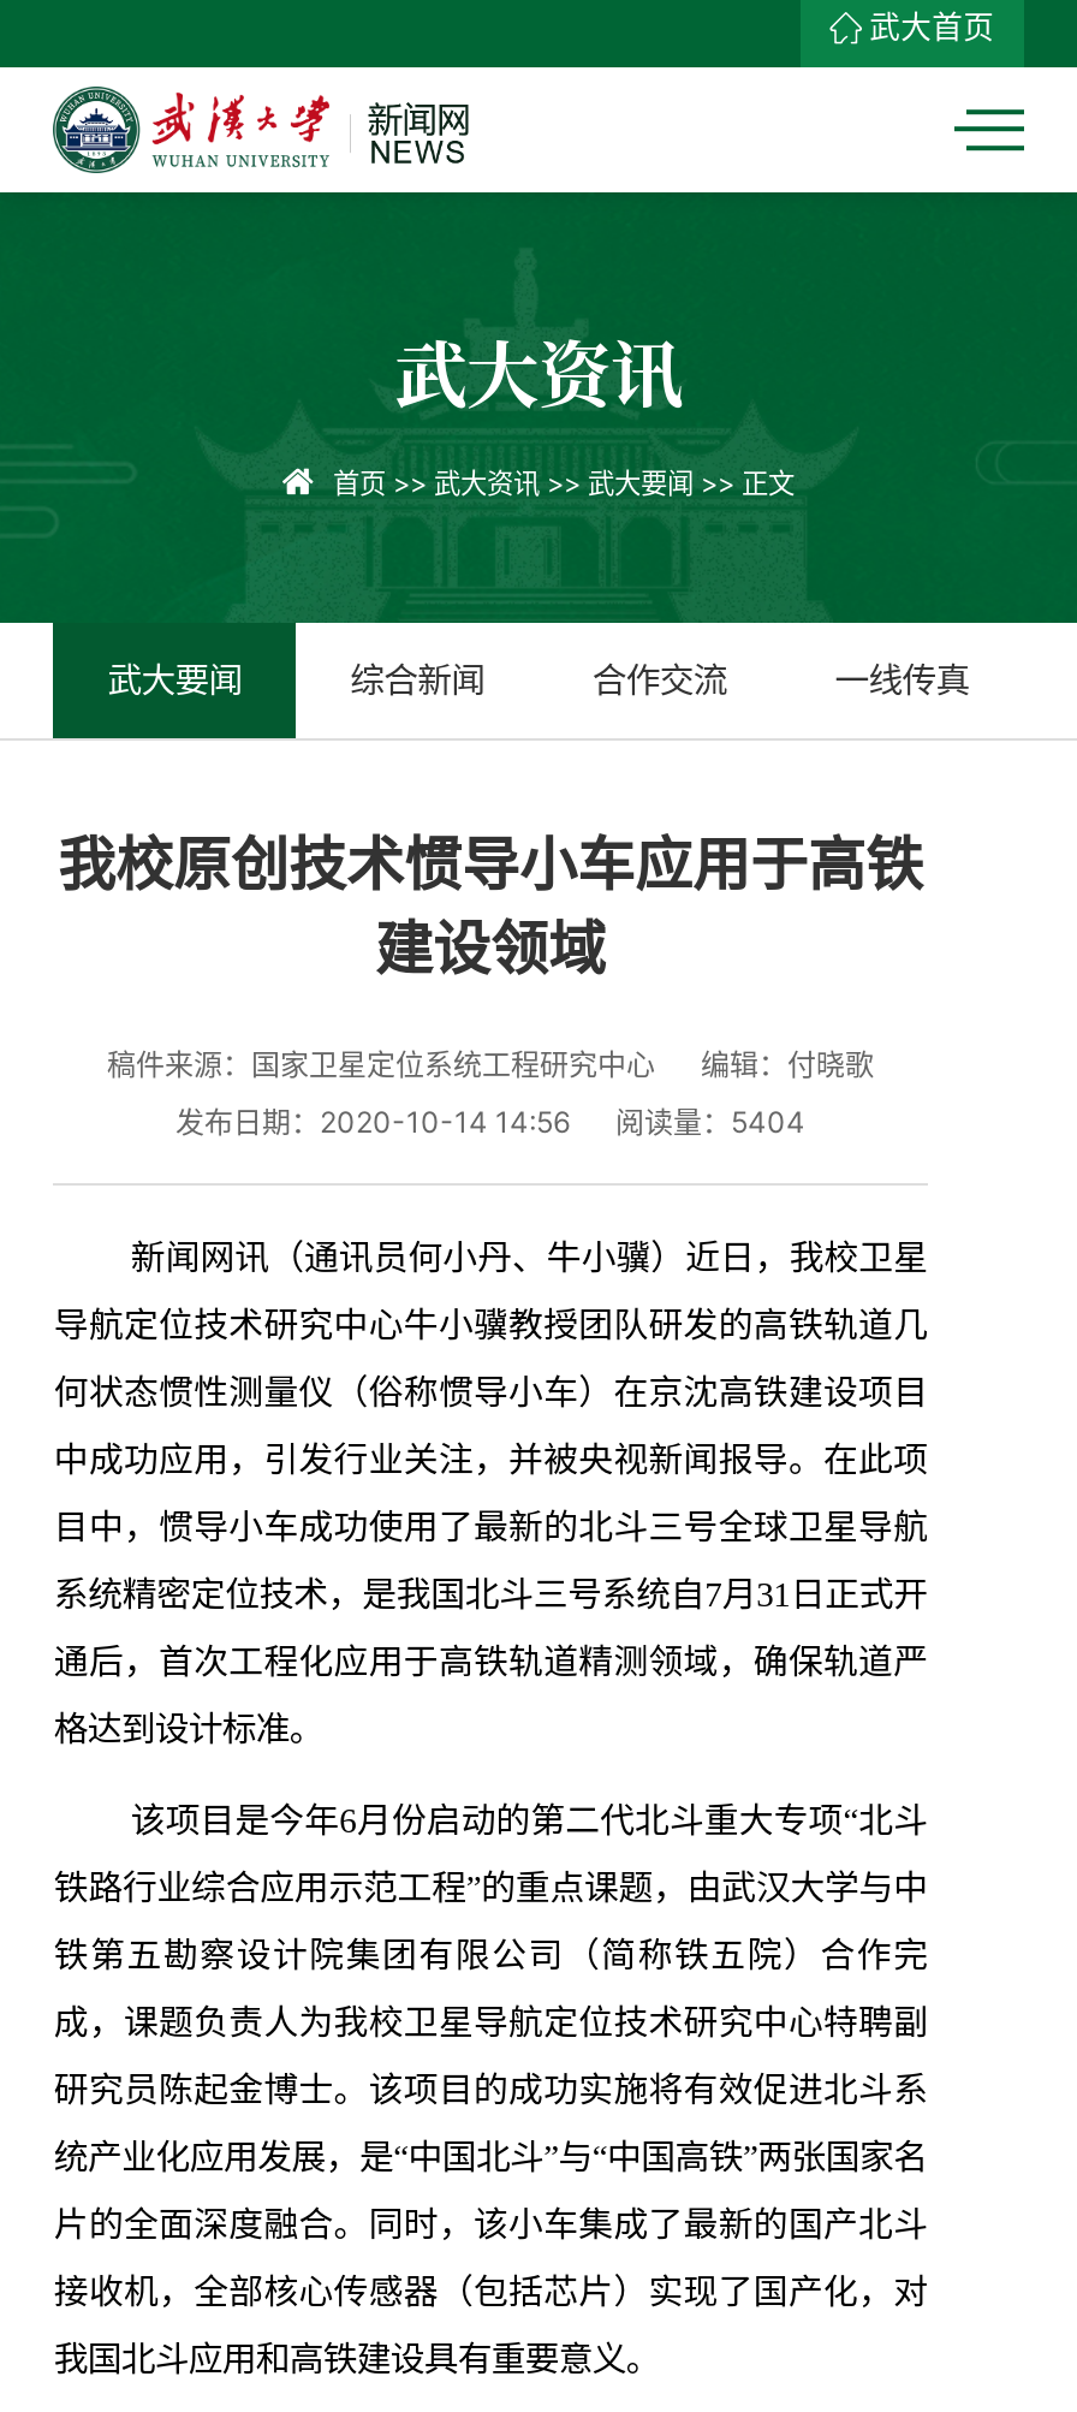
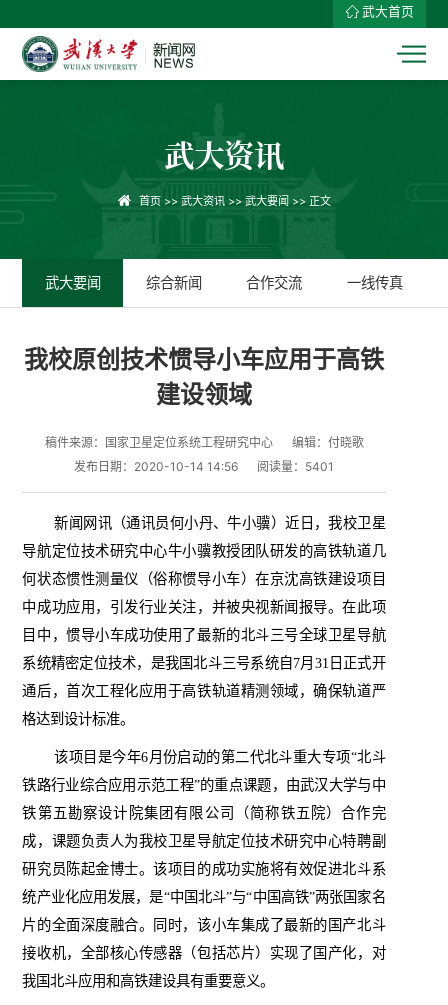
[175,1104,805,1140] 发布日期：2020-10-14 14:56 阅读量：5404 -> [74,459,334,474] 发布日期：2020-10-14 14:56 阅读量：5401

